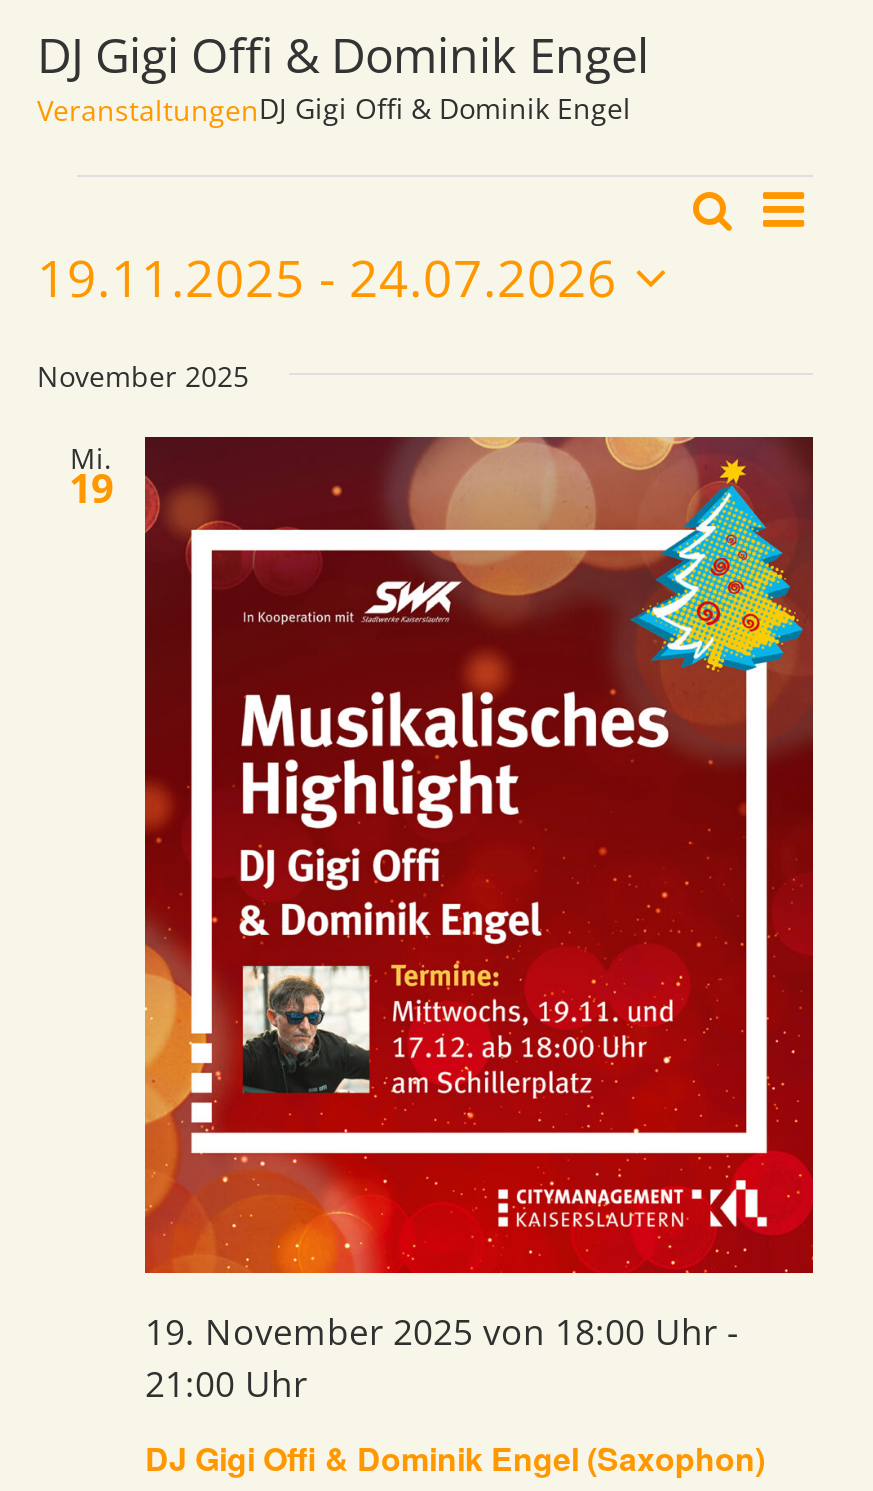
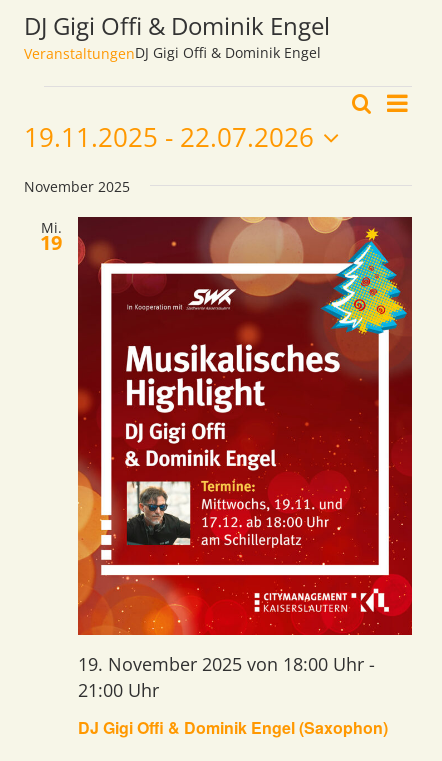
[37,243,617,313] 19.11.2025 - 24.07.2026 -> [24,120,314,155] 19.11.2025 - 22.07.2026

